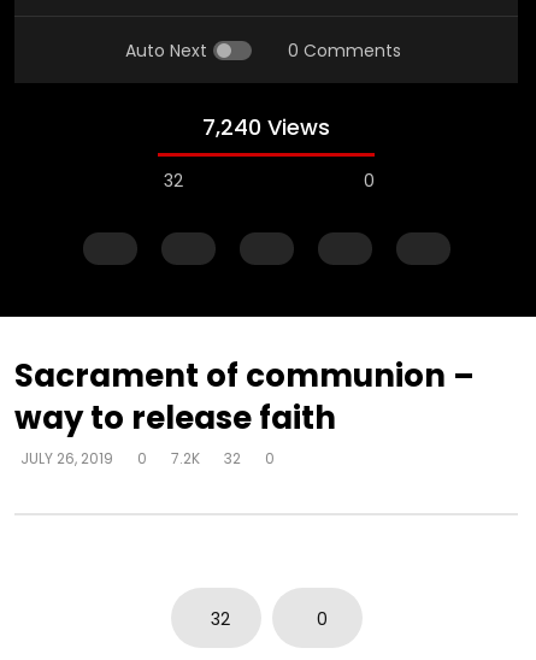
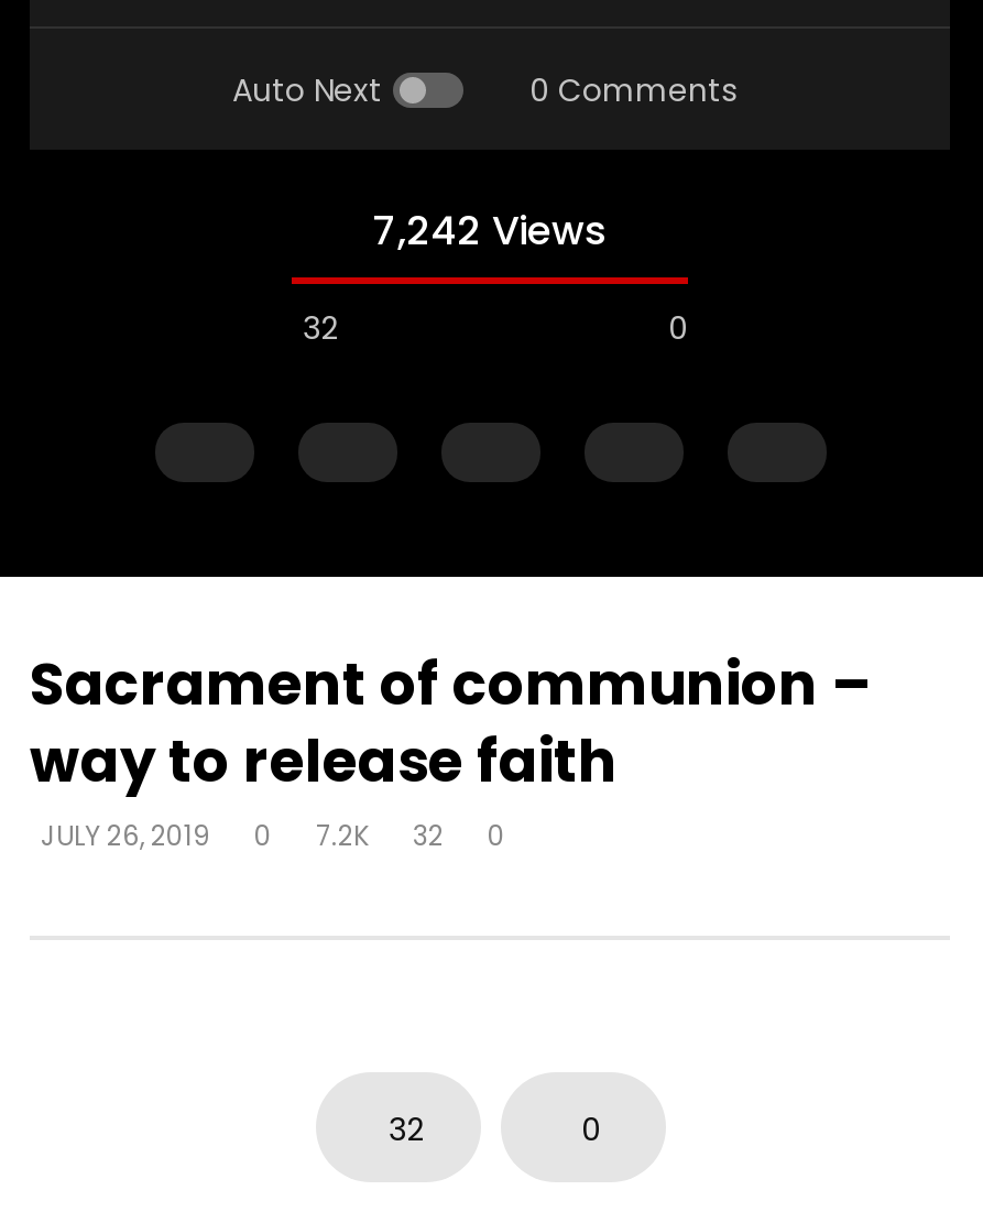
[202,112,330,142] 7,240 Views -> [373,203,607,258] 7,242 Views

